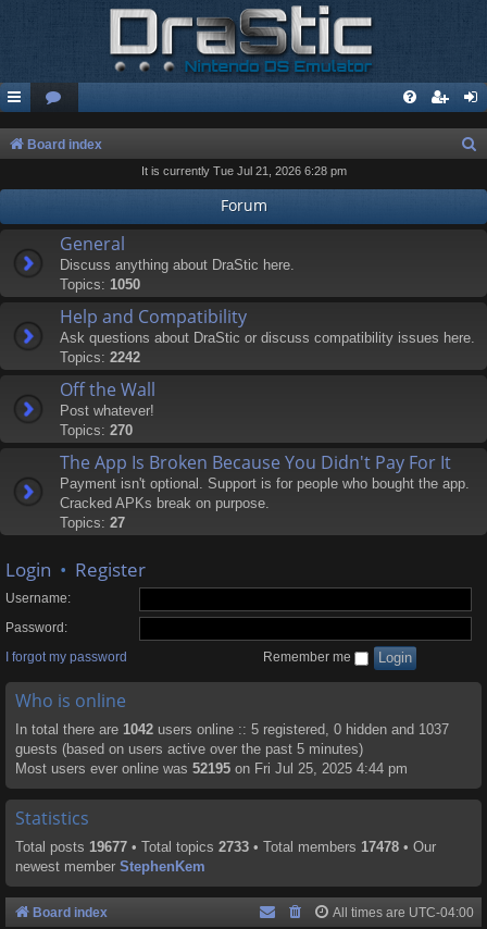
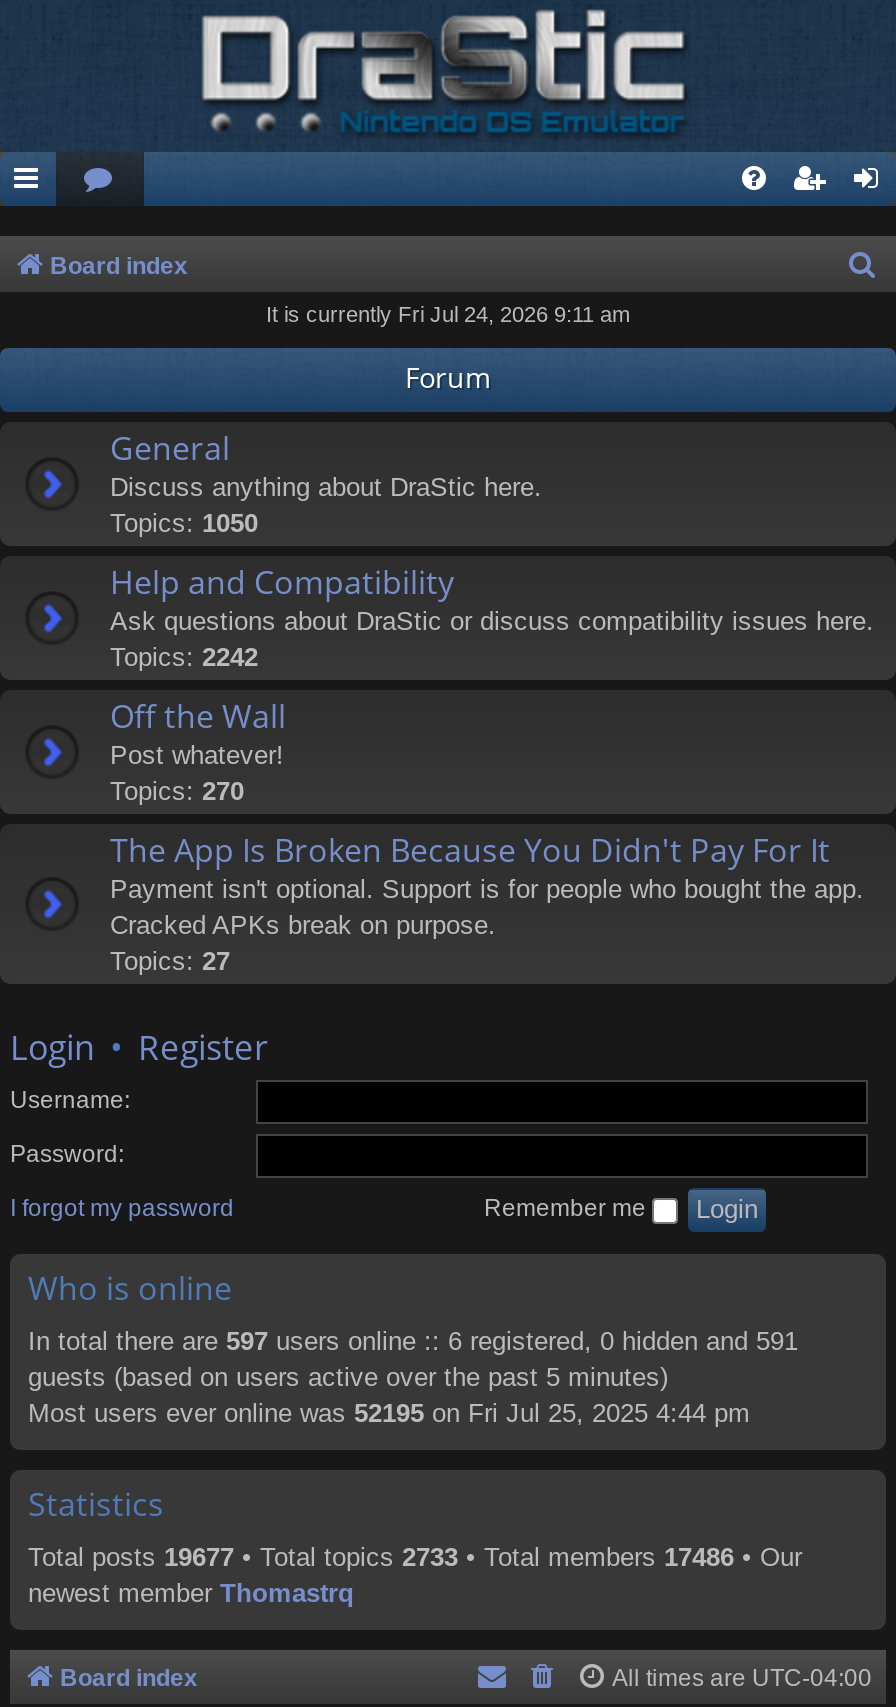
[141,164,346,177] It is currently Tue Jul 21, 2026 6:28 pm -> [266,302,630,326] It is currently Fri Jul 24, 2026 9:11 am
[15,721,449,738] In total there are 1042 users online :: 5 registered, 0 hidden and 1037 -> [28,1326,798,1356] In total there are 597 users online :: 6 registered, 0 hidden and 591
[15,839,436,855] Total posts 19677 • Total topics 2733 • Total members 17478 • Our -> [28,1542,802,1572] Total posts 19677 • Total topics 2733 • Total members 17486 • Our
[15,859,205,875] newest member StephenKem -> [28,1578,354,1608] newest member Thomastrq

